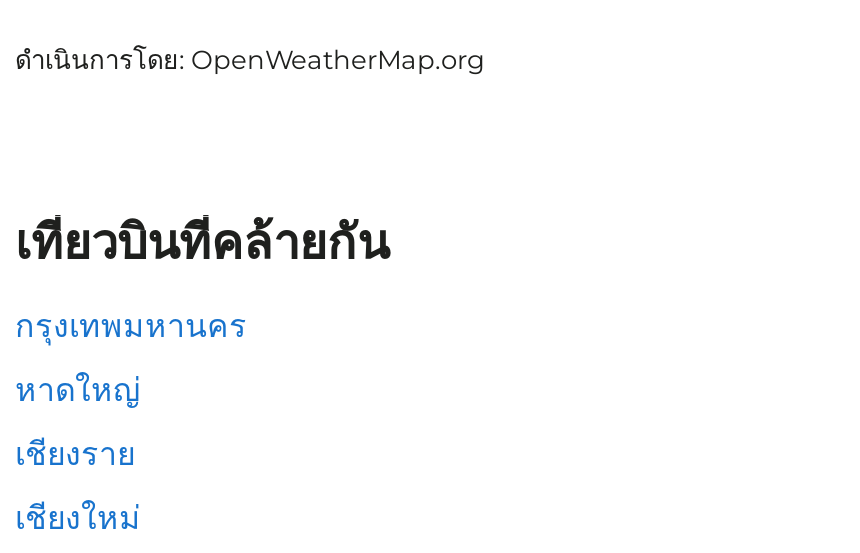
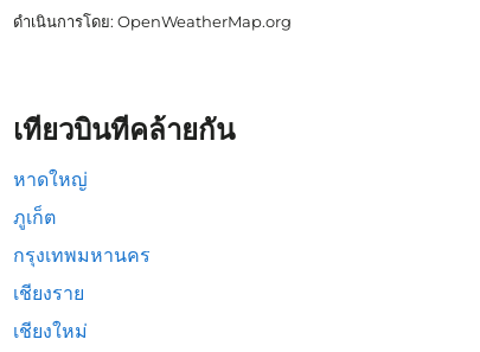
moved [15,307,247,345] -> [13,244,151,267]: กรุงเทพมหานคร
moved [15,371,141,409] -> [13,168,88,191]: หาดใหญ่
none -> [13,206,56,229] ภูเก็ต

